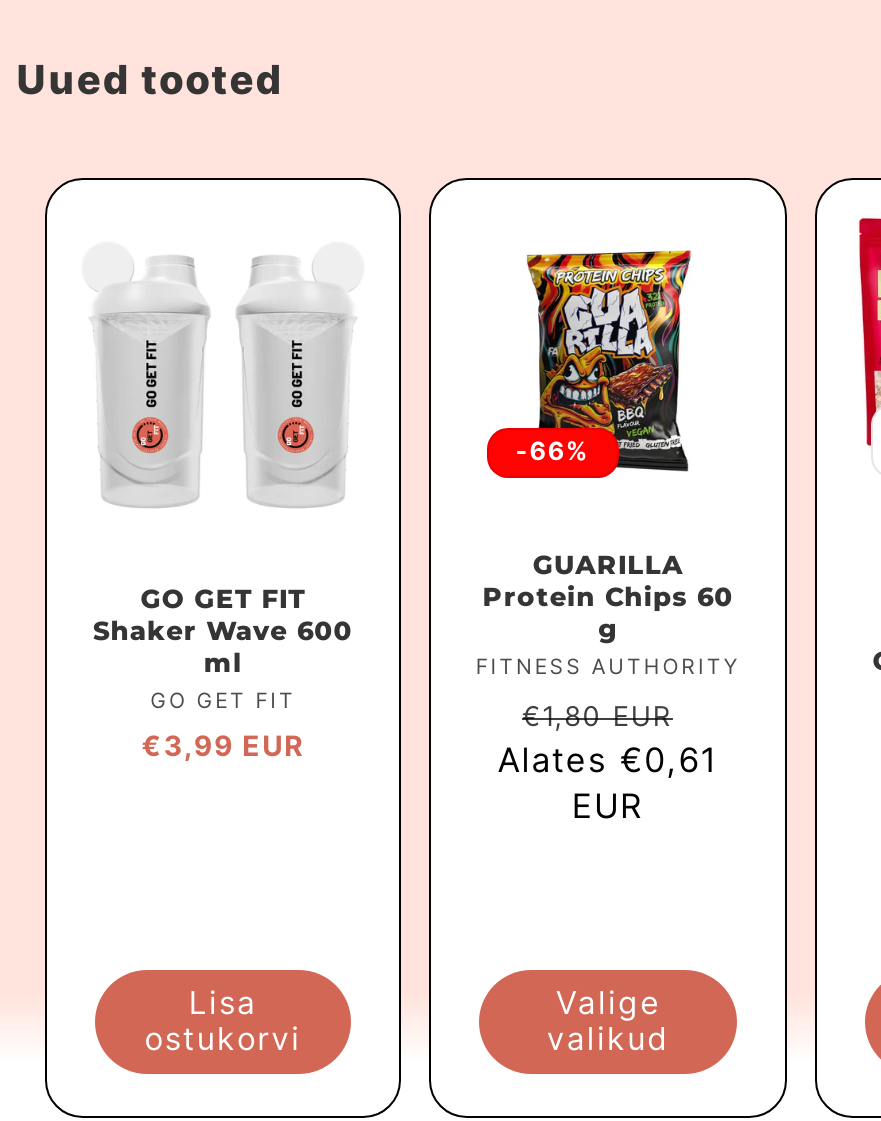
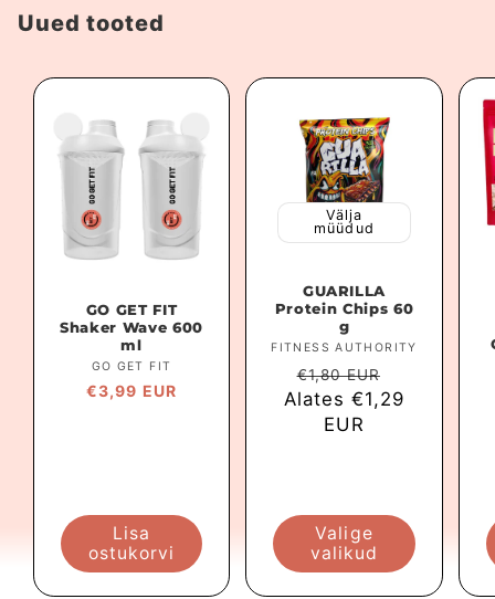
[515,436,590,466] -66% -> [314,207,374,237] Välja | müüdud
[497,741,719,781] Alates €0,61 -> [284,388,405,411] Alates €1,29

